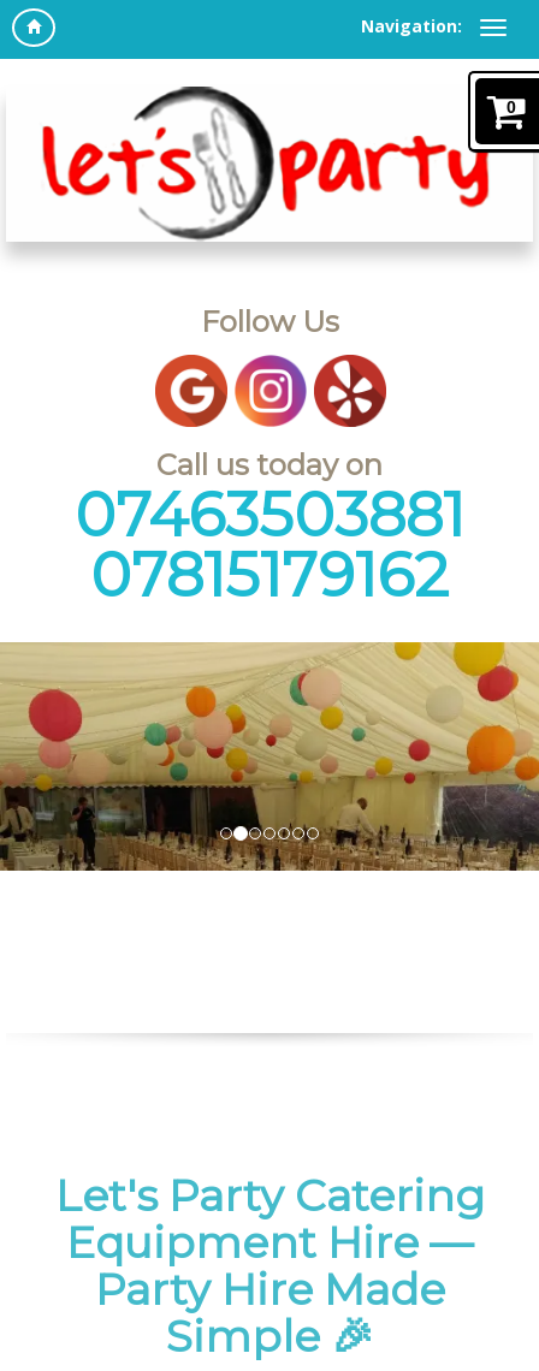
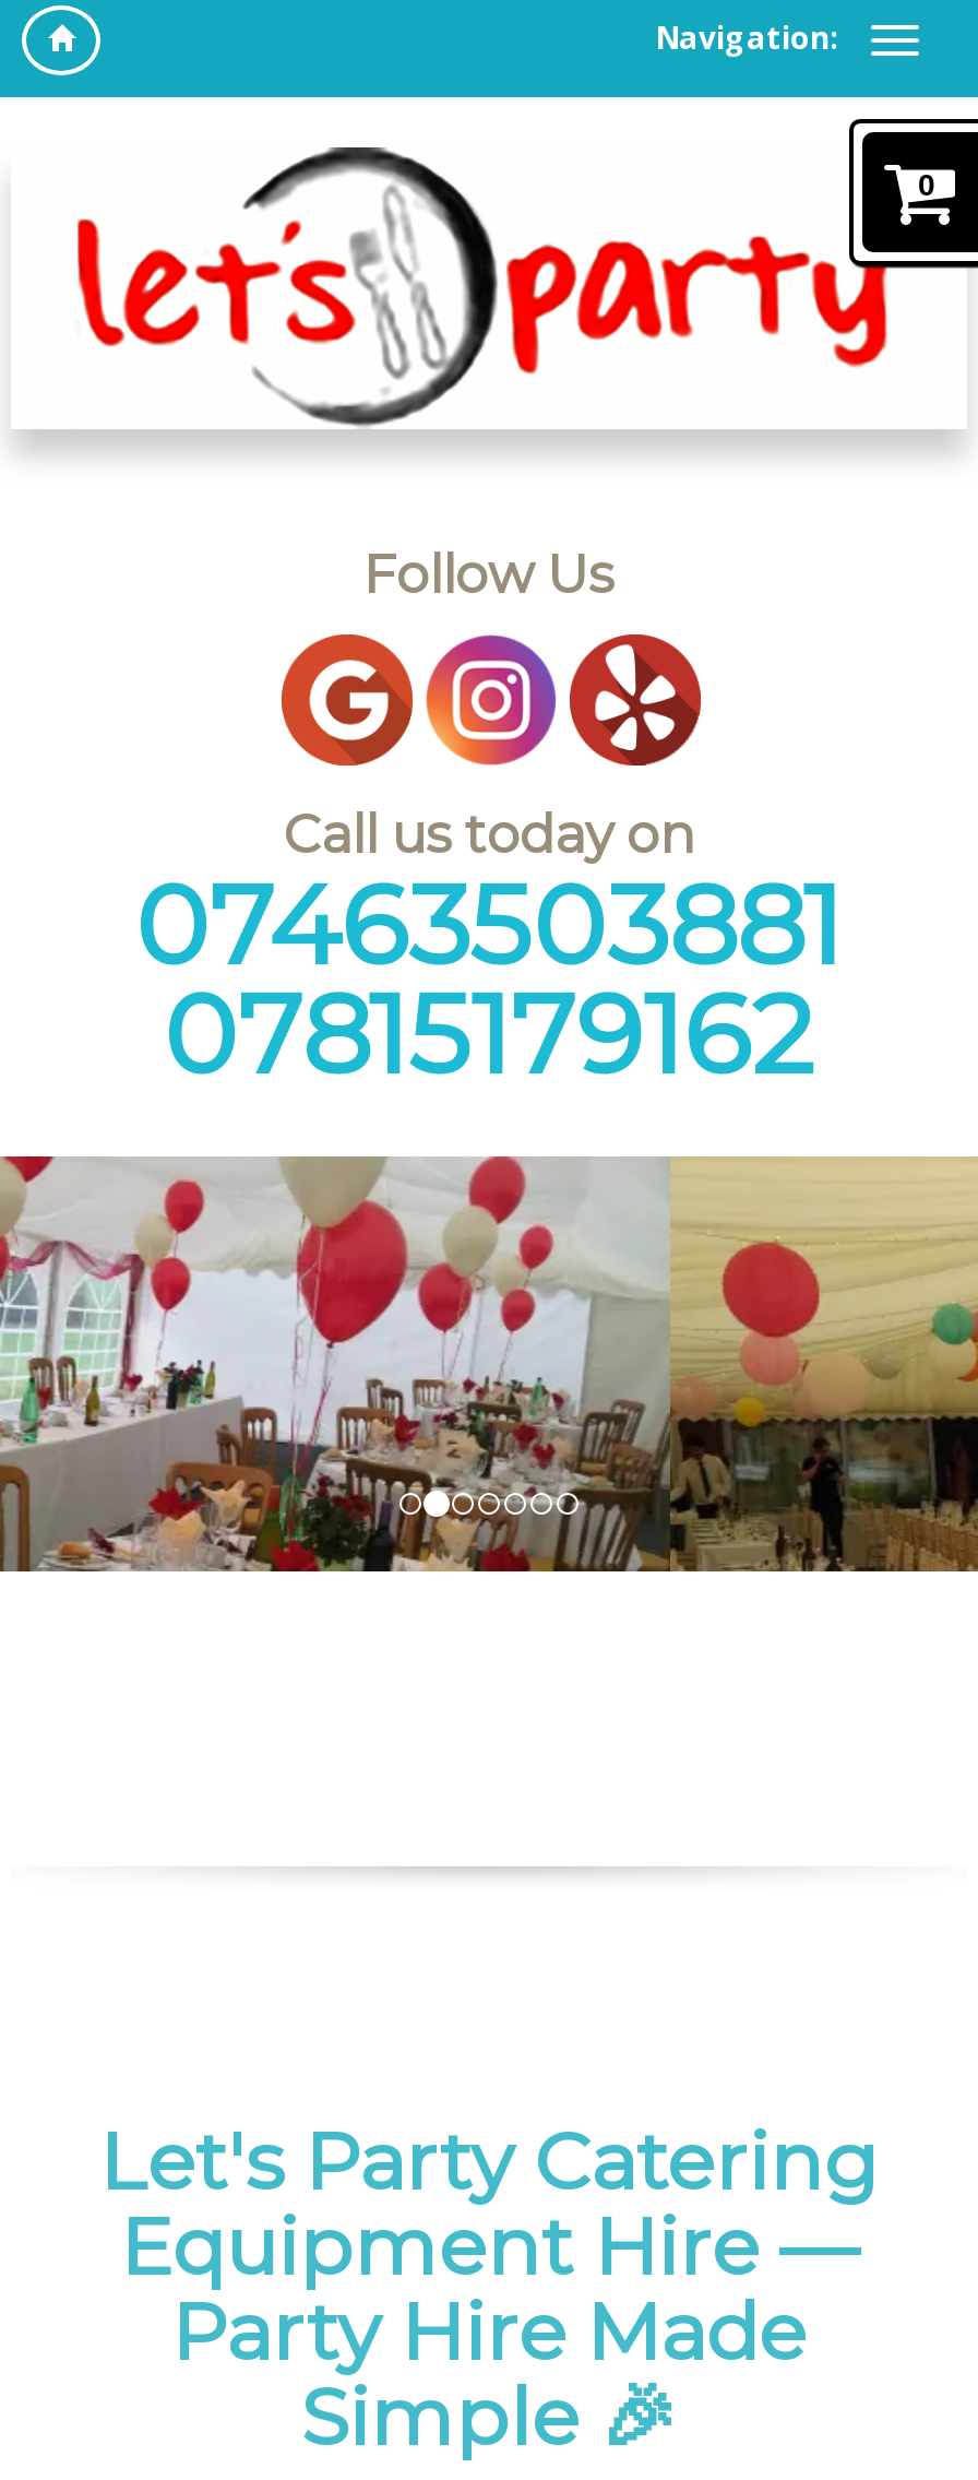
[4,642,535,872] [image] -> [7,1156,971,1574] [image]

